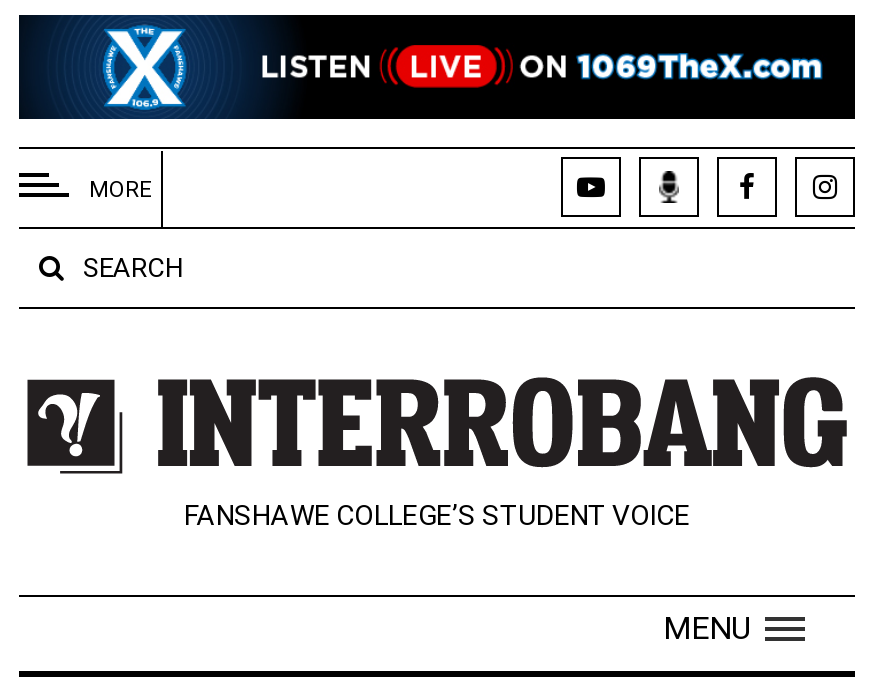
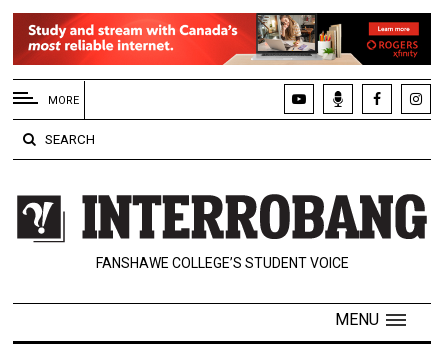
[17,13,831,121] [image] -> [12,12,420,66] [image]

